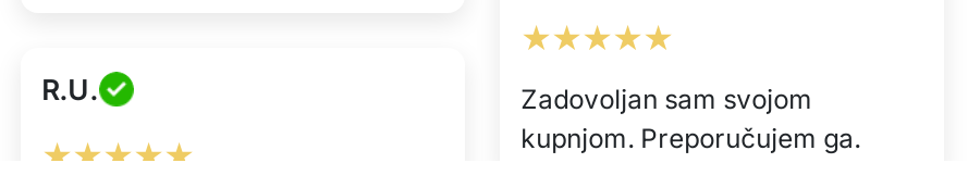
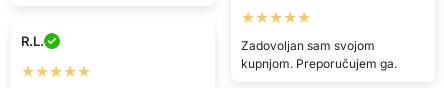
[42,71,98,106] R.U. -> [21,33,44,49] R.L.

